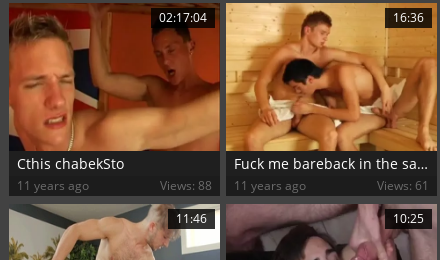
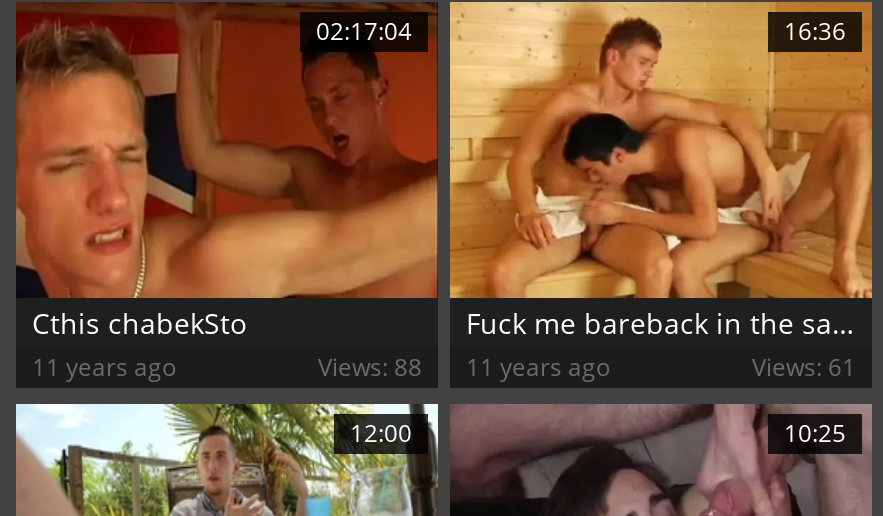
[176,209,207,226] 11:46 -> [350,415,412,449] 12:00

